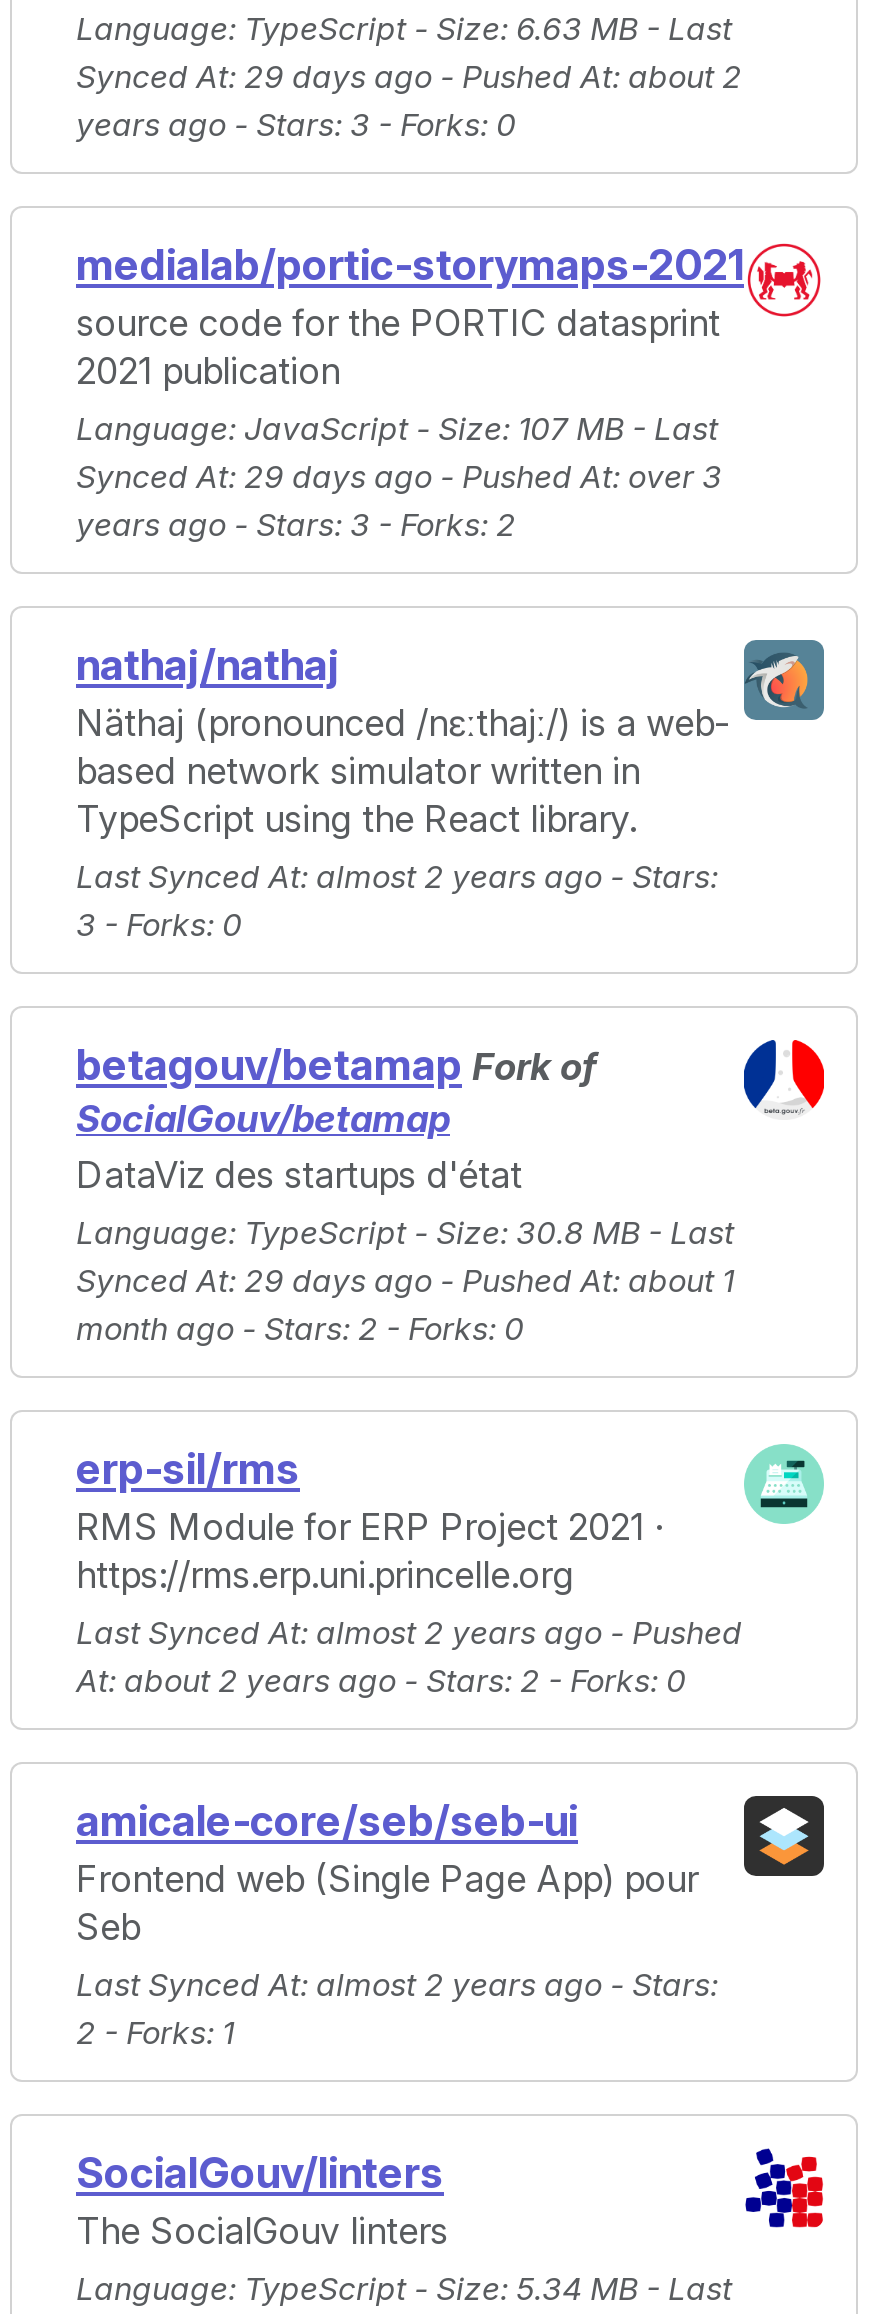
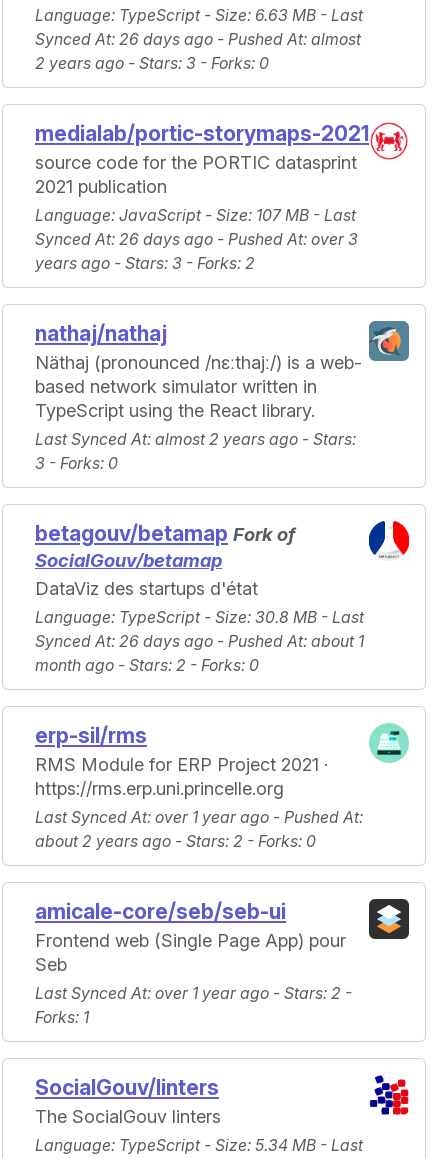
[76,58,742,144] Synced At: 29 days ago - Pushed At: about 2 | years ago - Stars: 3 - Forks: 0 -> [35,30,361,73] Synced At: 26 days ago - Pushed At: almost | 2 years ago - Stars: 3 - Forks: 0
[76,458,722,496] Synced At: 29 days ago - Pushed At: over 3 -> [35,230,358,249] Synced At: 26 days ago - Pushed At: over 3
[76,1262,734,1300] Synced At: 29 days ago - Pushed At: about 1 -> [35,632,364,651] Synced At: 26 days ago - Pushed At: about 1
[76,1614,742,1700] Last Synced At: almost 2 years ago - Pushed | At: about 2 years ago - Stars: 2 - Forks: 0 -> [35,808,363,851] Last Synced At: over 1 year ago - Pushed At: | about 2 years ago - Stars: 2 - Forks: 0
[76,1966,718,2052] Last Synced At: almost 2 years ago - Stars: | 2 - Forks: 1 -> [35,984,352,1027] Last Synced At: over 1 year ago - Stars: 2 - | Forks: 1

